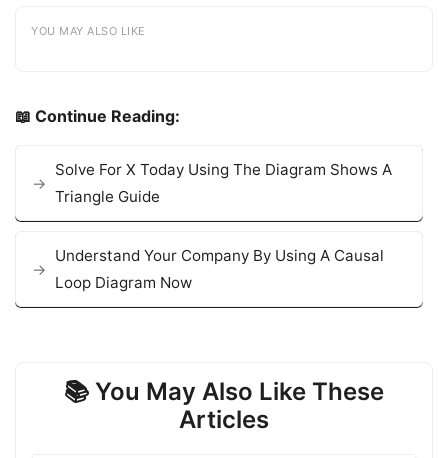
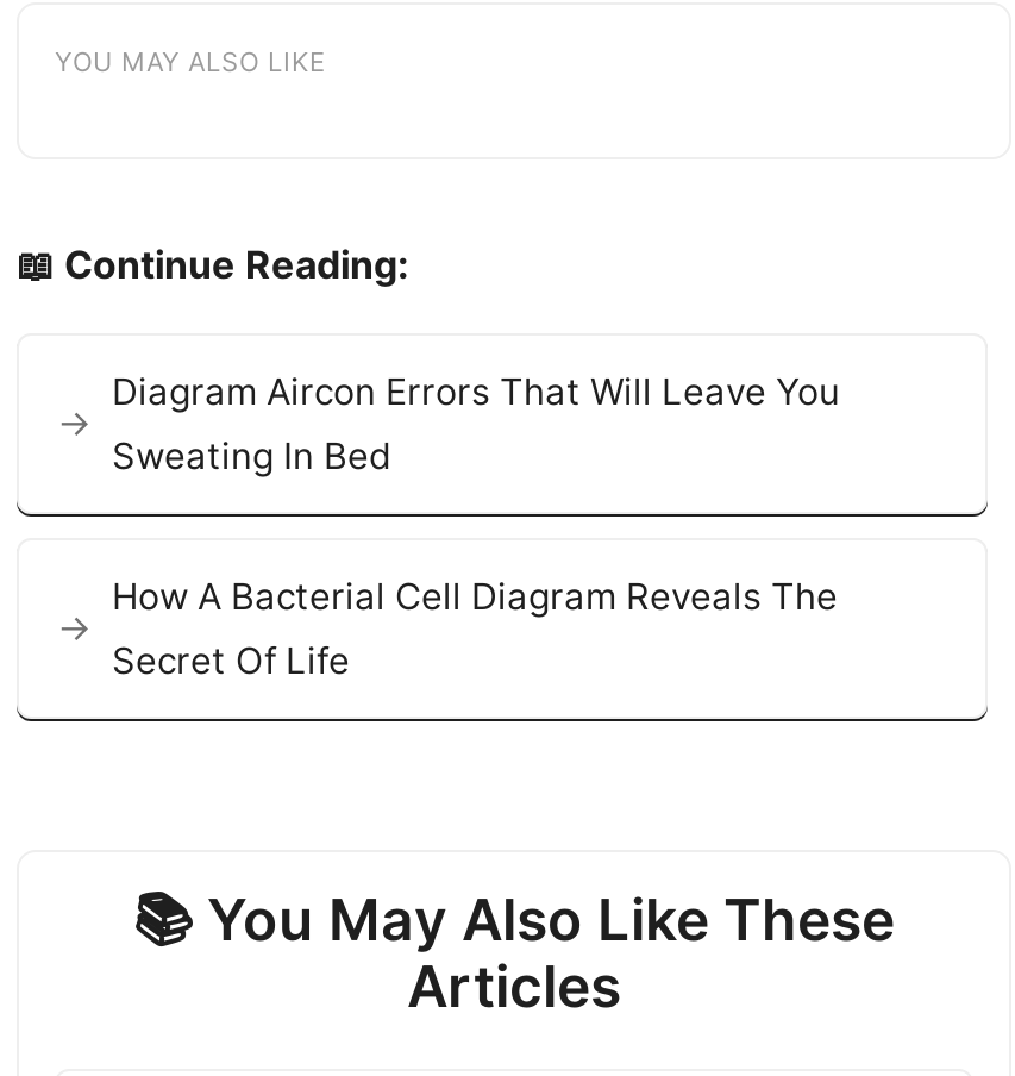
[55,160,392,206] Solve For X Today Using The Diagram Shows A | Triangle Guide -> [112,367,840,477] Diagram Aircon Errors That Will Leave You | Sweating In Bed
[55,246,384,292] Understand Your Company By Using A Causal | Loop Diagram Now -> [112,572,838,682] How A Bacterial Cell Diagram Reveals The | Secret Of Life

